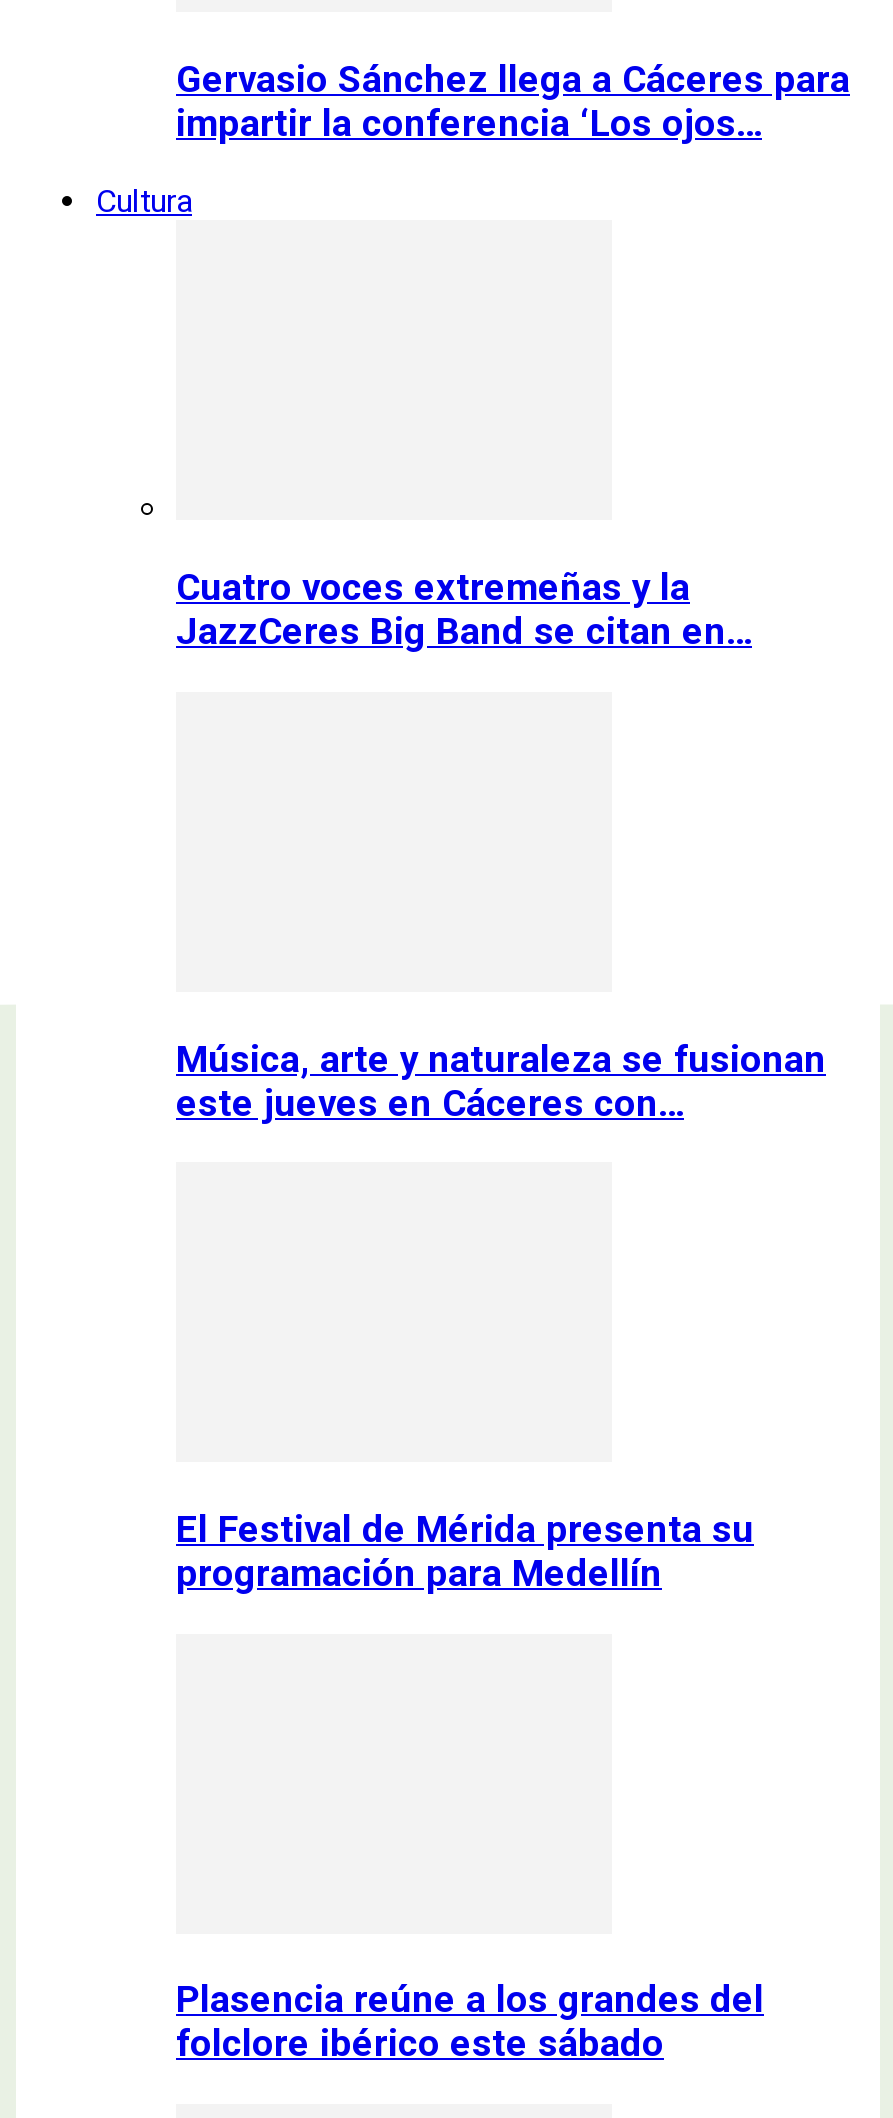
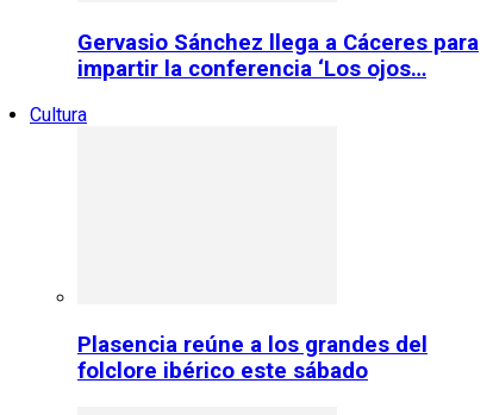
[176,566,752,654] Cuatro voces extremeñas y la | JazzCeres Big Band se citan en… -> none
[176,1037,826,1125] Música, arte y naturaleza se fusionan | este jueves en Cáceres con… -> none
[176,1508,754,1596] El Festival de Mérida presenta su | programación para Medellín -> none

